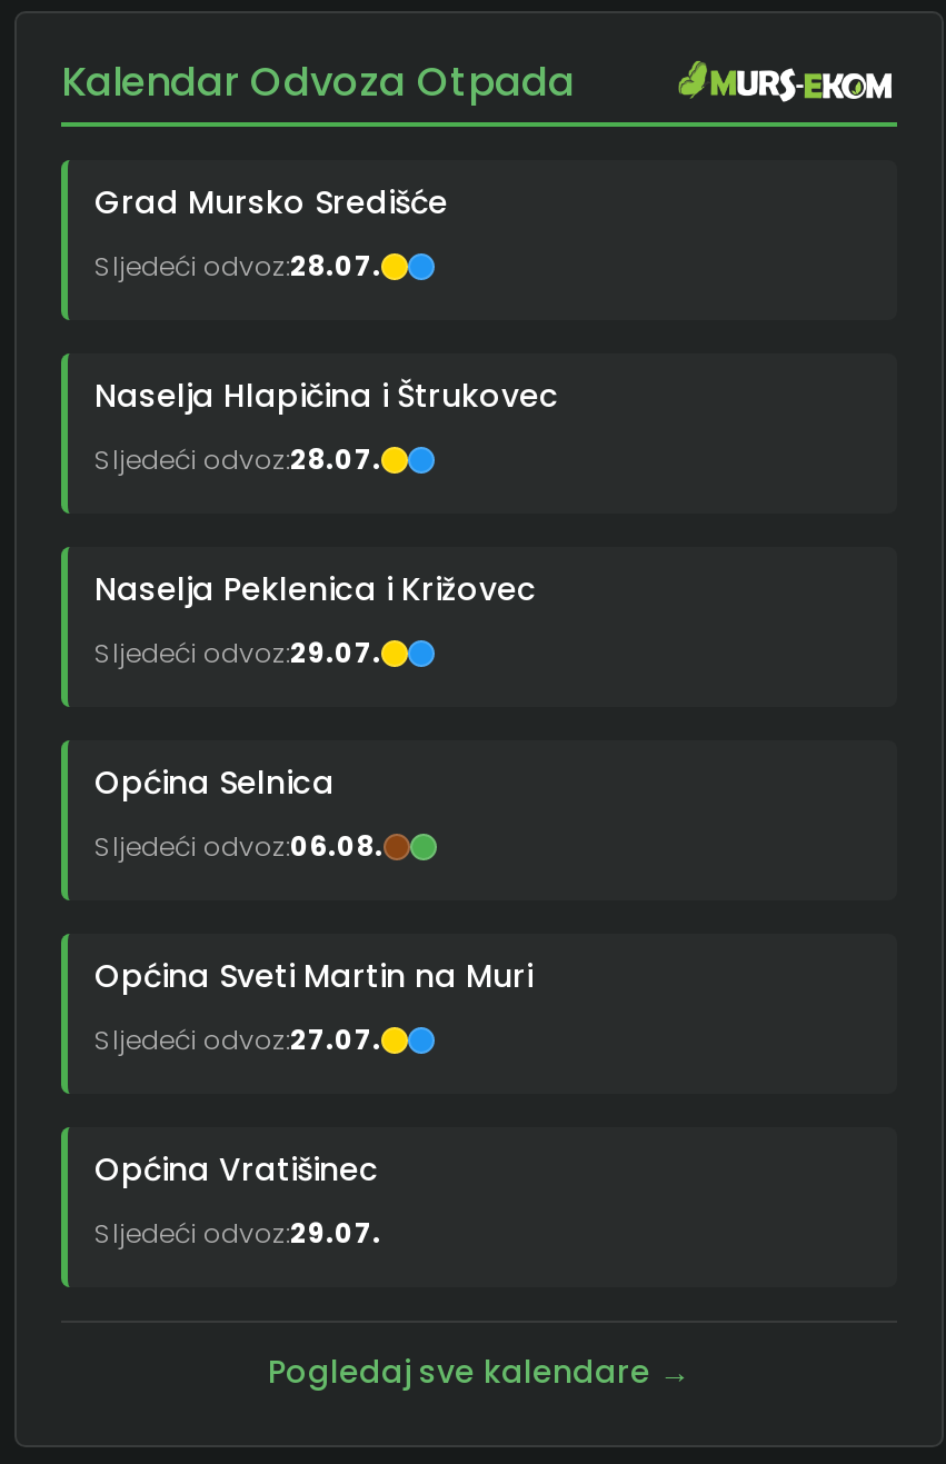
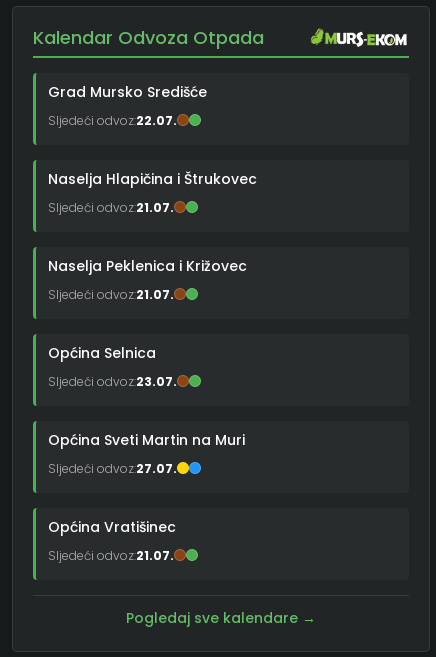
[94,247,381,284] Sljedeći odvoz:28.07. -> [48,112,177,129] Sljedeći odvoz:22.07.
[94,440,381,478] Sljedeći odvoz:28.07. -> [48,199,174,216] Sljedeći odvoz:21.07.
[94,633,381,671] Sljedeći odvoz:29.07. -> [48,286,174,303] Sljedeći odvoz:21.07.
[94,827,384,865] Sljedeći odvoz:06.08. -> [48,373,177,390] Sljedeći odvoz:23.07.
[94,1214,381,1251] Sljedeći odvoz:29.07. -> [48,547,174,564] Sljedeći odvoz:21.07.

